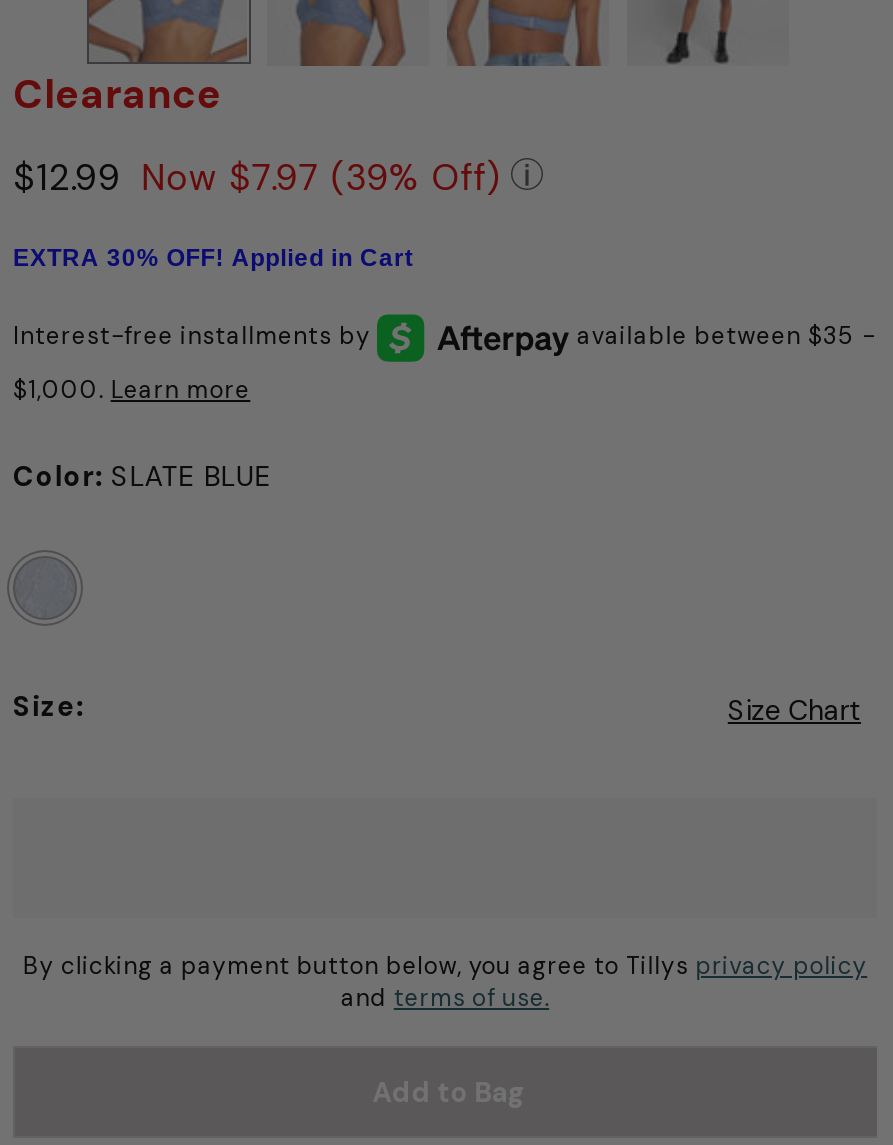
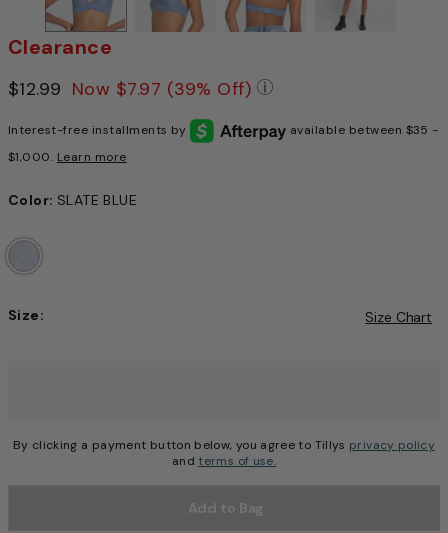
[13,243,414,271] EXTRA 30% OFF! Applied in Cart -> none

